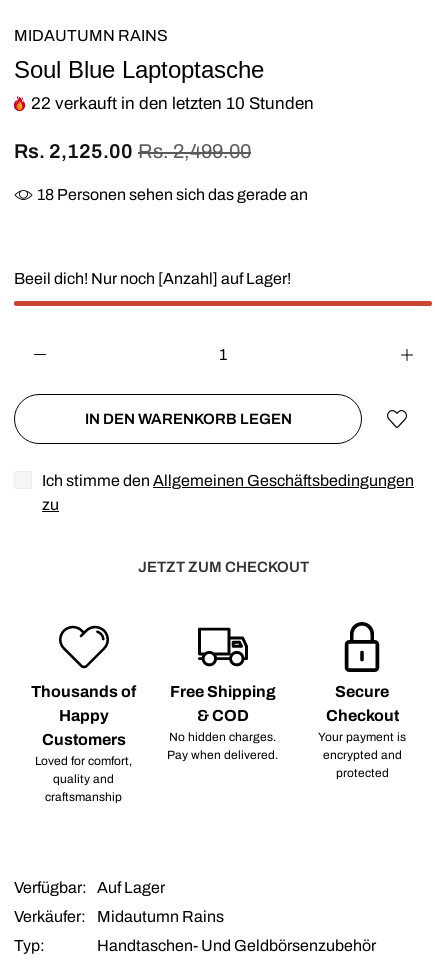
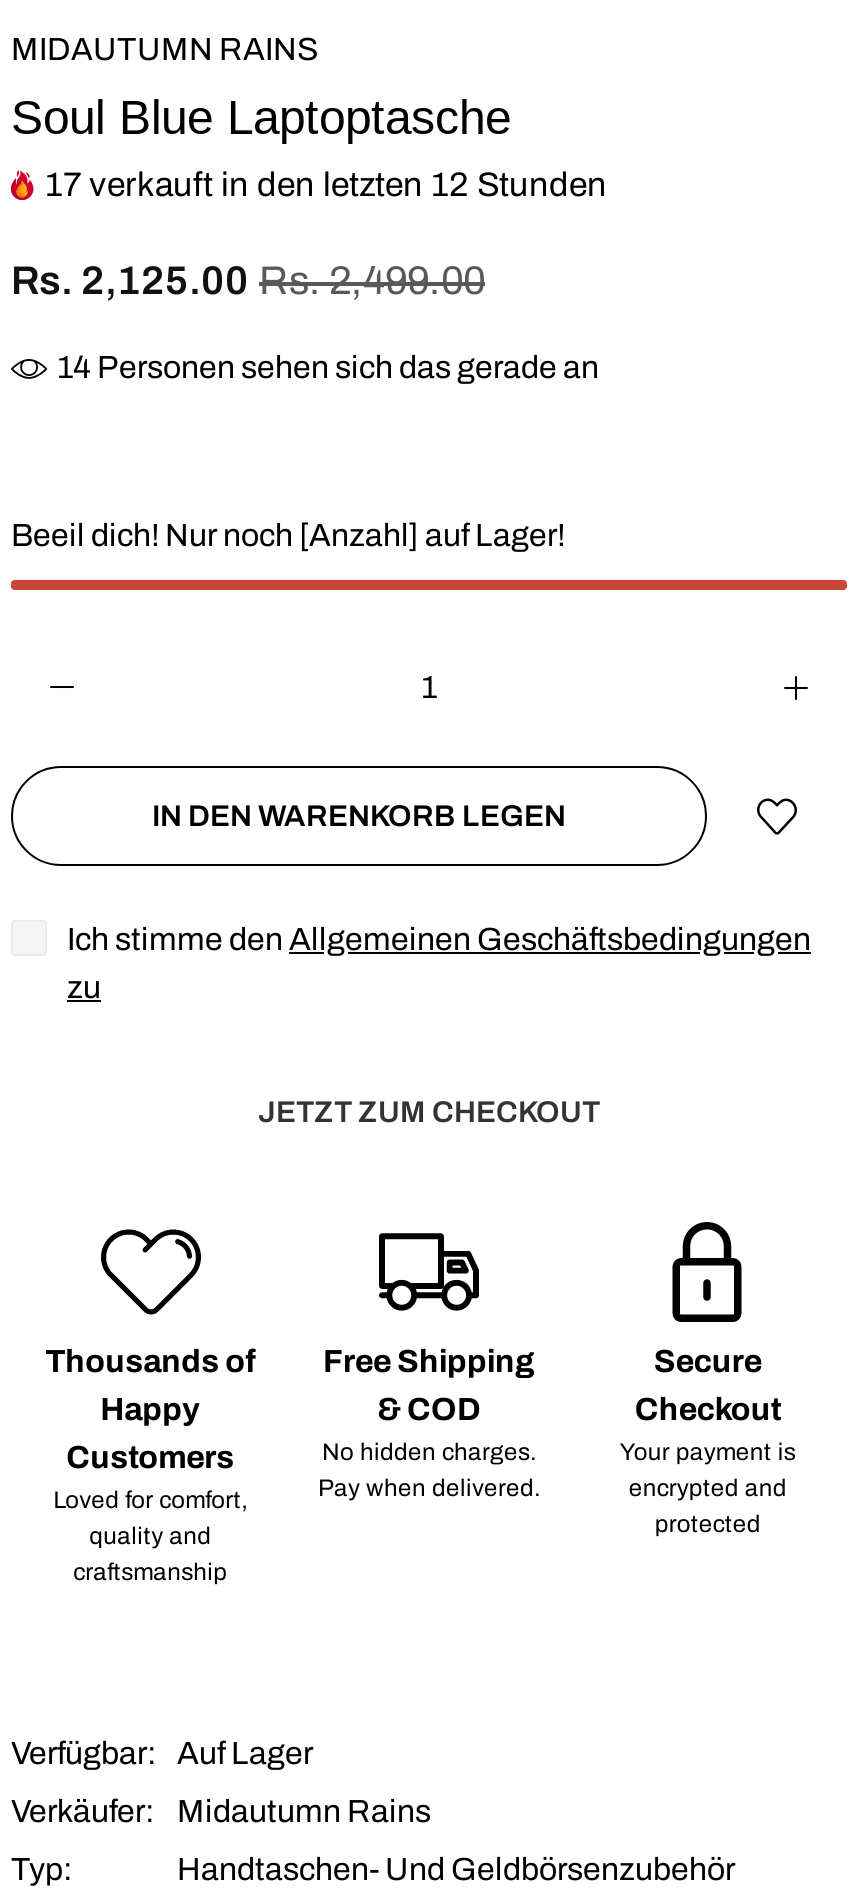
[31,94,314,113] 22 verkauft in den letzten 10 Stunden -> [45,165,607,203] 17 verkauft in den letzten 12 Stunden
[37,186,308,203] 18 Personen sehen sich das gerade an -> [57,349,599,383] 14 Personen sehen sich das gerade an

